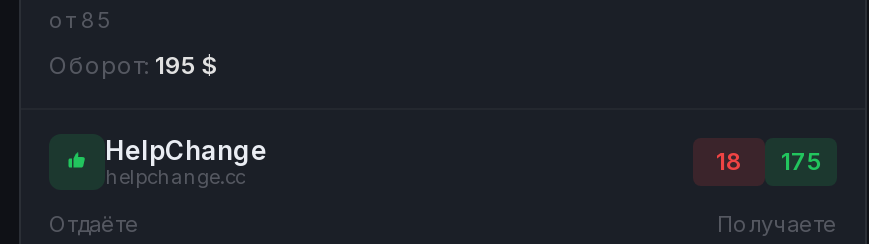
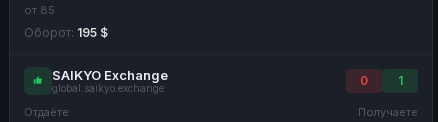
[105,134,267,188] HelpChange | helpchange.cc -> [52,67,168,94] SAIKYO Exchange | global.saikyo.exchange
[716,145,821,175] 18 | 175 -> [360,72,402,87] 0 | 1

